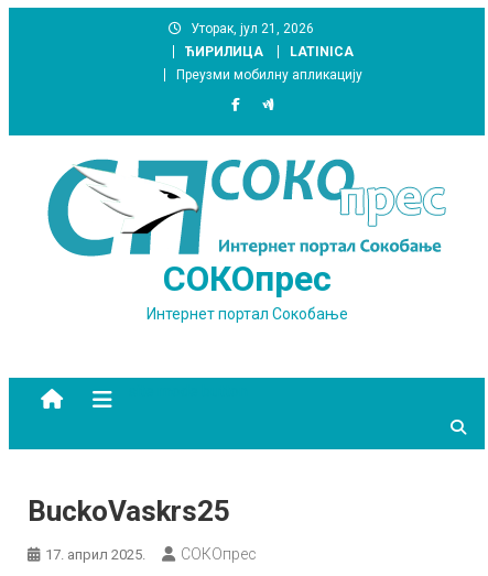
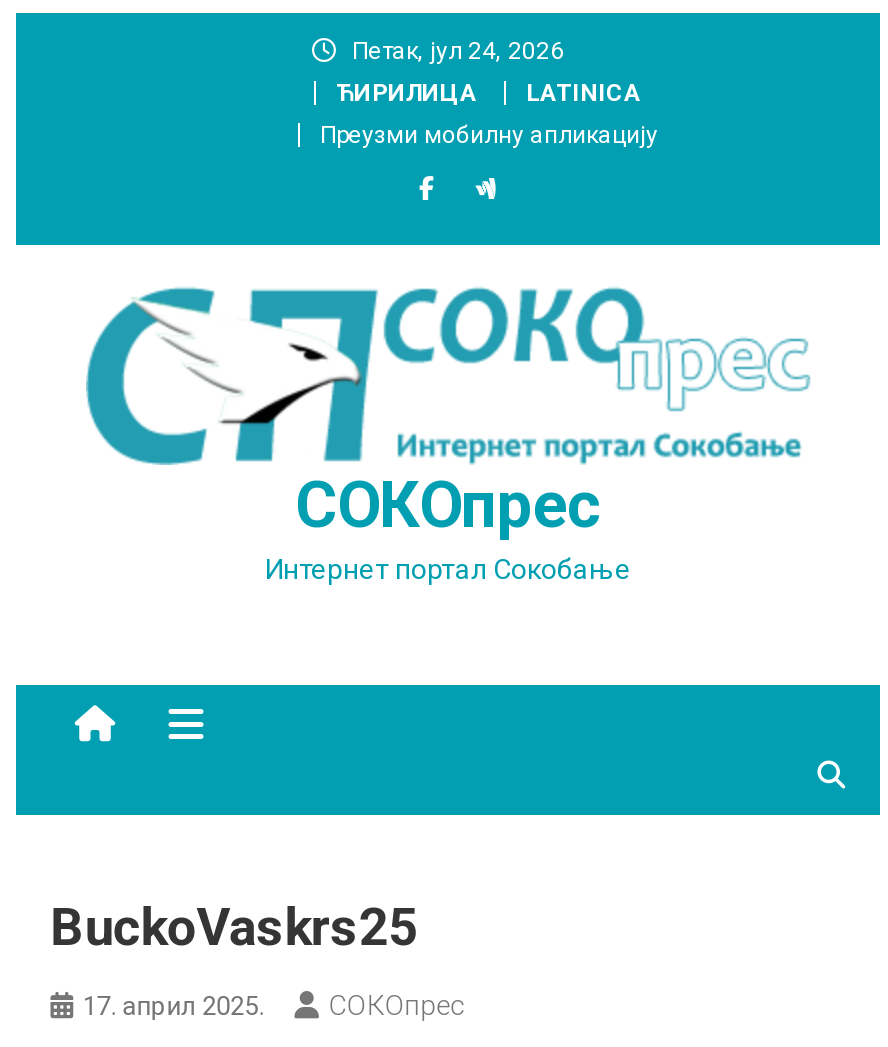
[191,21,314,36] Уторак, јул 21, 2026 -> [352,37,564,65] Петак, јул 24, 2026

